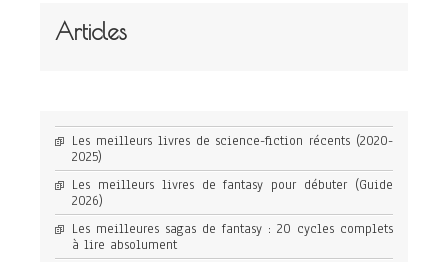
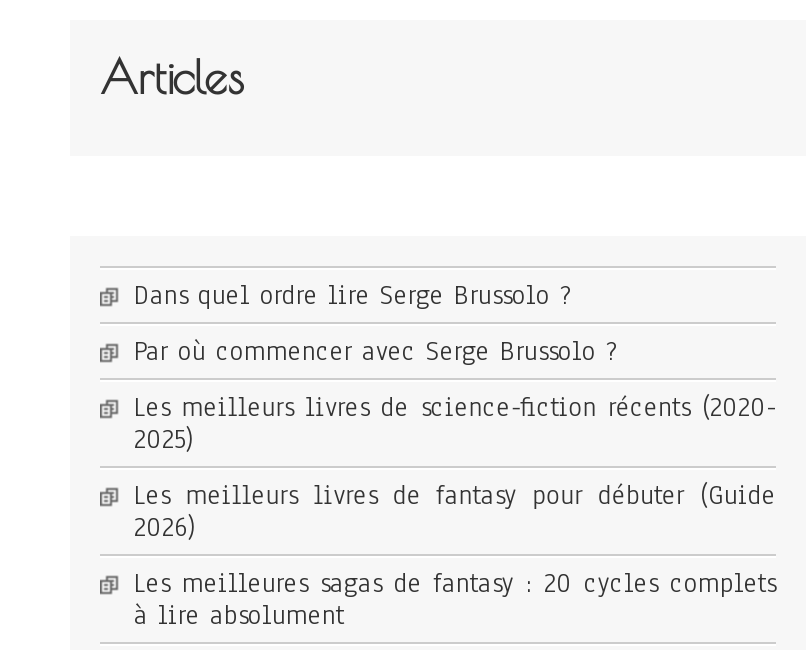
none -> [134,278,616,370] Dans quel ordre lire Serge Brussolo ? | Par où commencer avec Serge Brussolo ?

